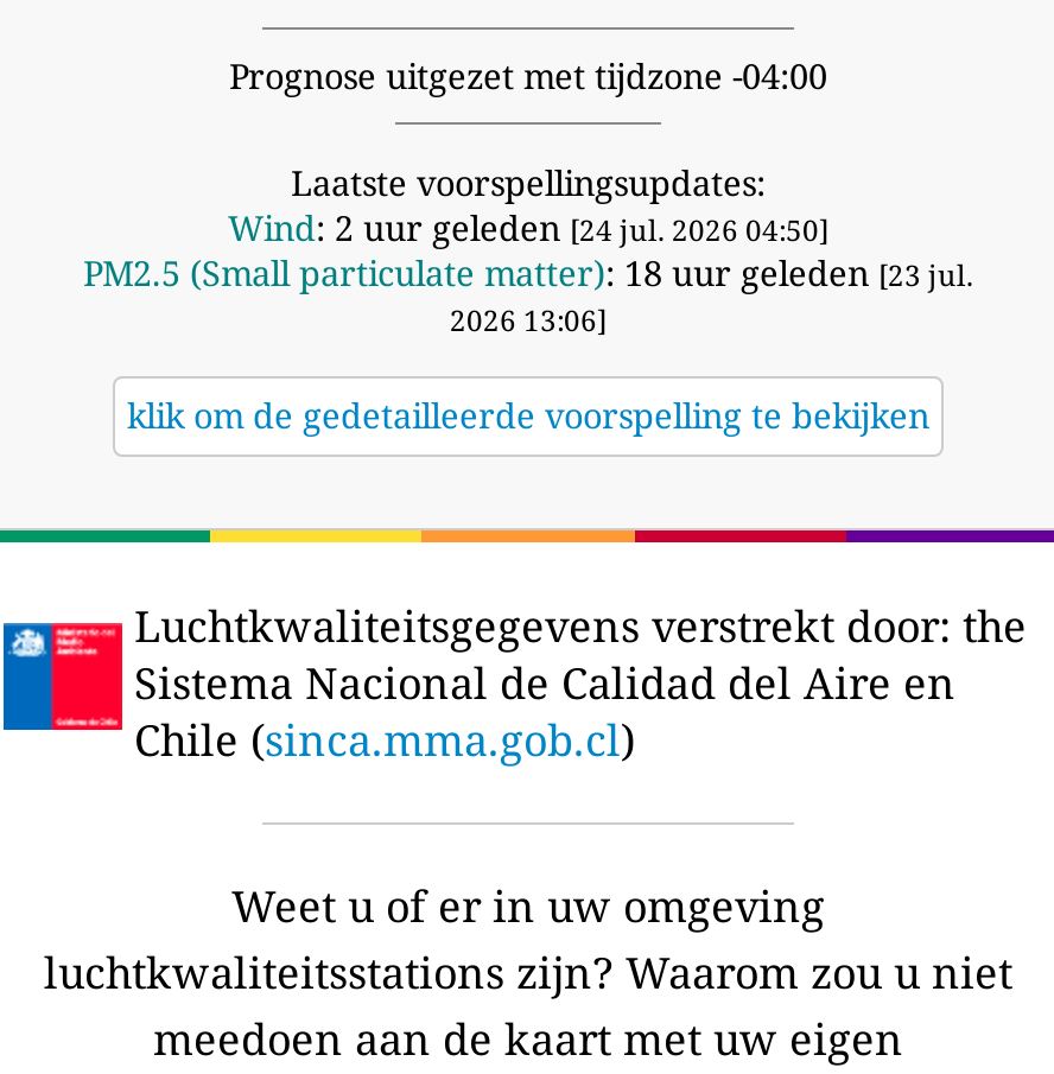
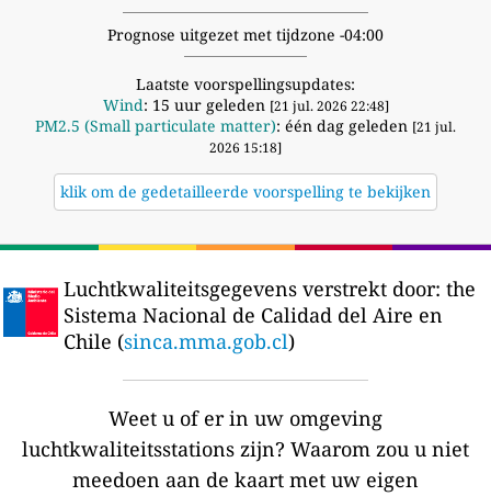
[228,206,828,251] Wind: 2 uur geleden [24 jul. 2026 04:50] -> [102,95,389,116] Wind: 15 uur geleden [21 jul. 2026 22:48]
[83,251,973,296] PM2.5 (Small particulate matter): 18 uur geleden [23 jul. -> [35,116,456,136] PM2.5 (Small particulate matter): één dag geleden [21 jul.
[450,301,607,341] 2026 13:06] -> [209,139,282,157] 2026 15:18]

